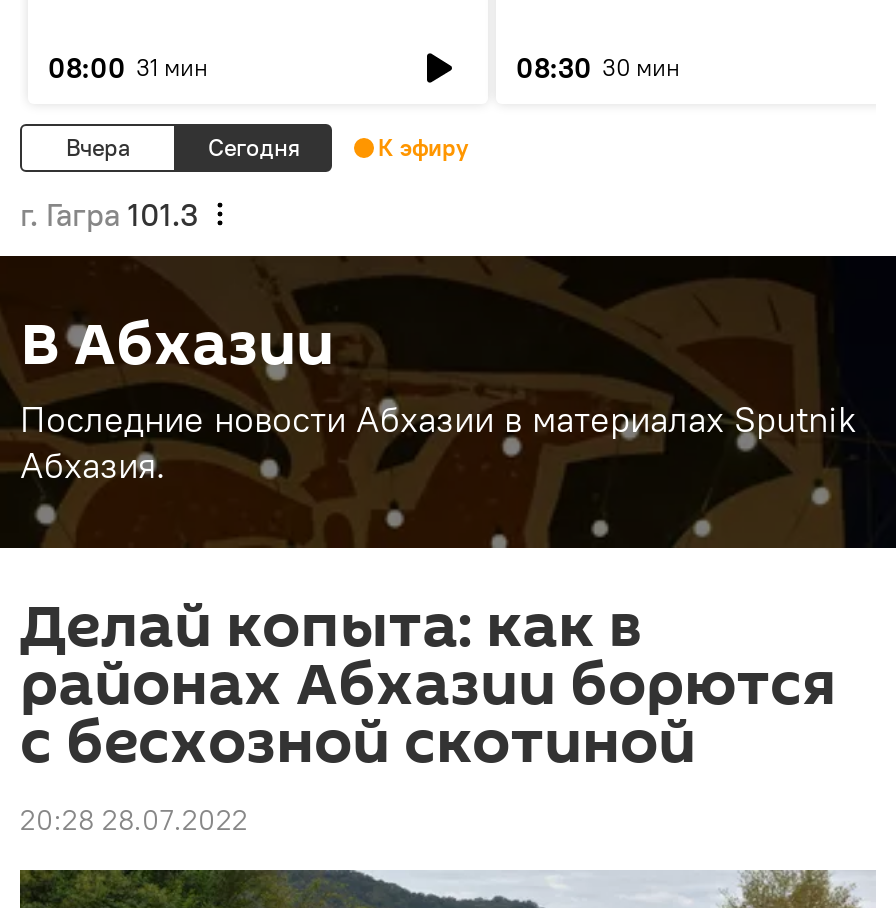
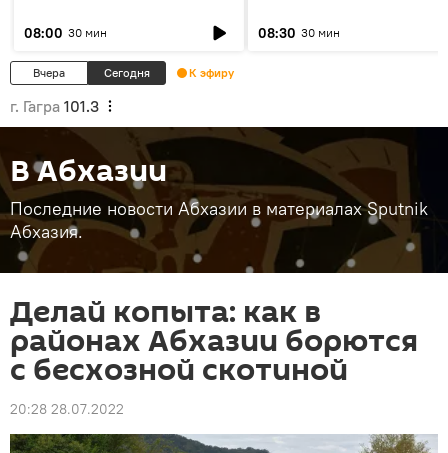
[48,50,208,86] 08:00 31 мин -> [24,24,107,42] 08:00 30 мин

